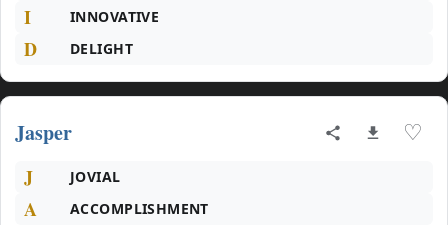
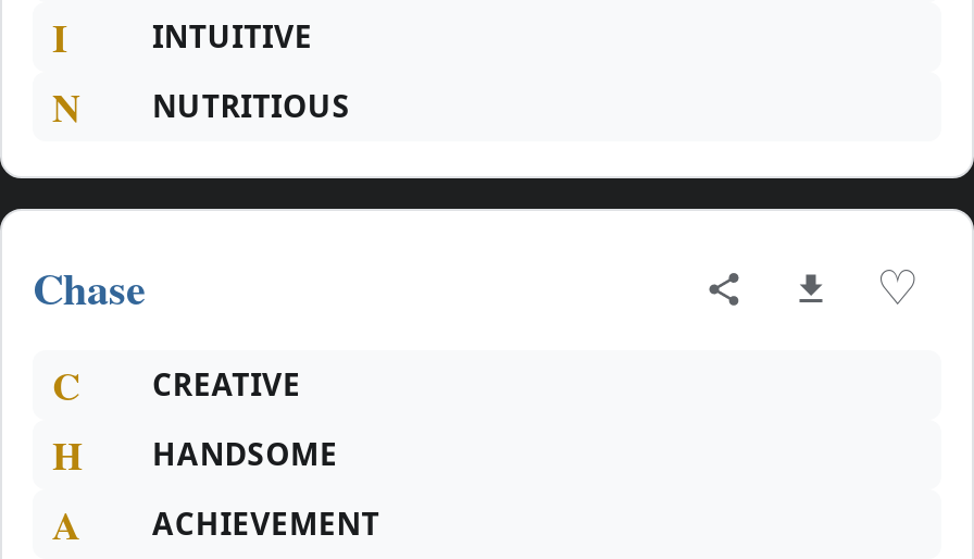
[24,7,159,62] INNOVATIVE | D | DELIGHT -> [52,15,350,135] INTUITIVE | N | NUTRITIOUS
[15,118,72,147] Jasper -> [33,257,146,320] Chase
[24,164,120,190] J | JOVIAL -> [52,357,338,483] C | CREATIVE | H | HANDSOME
[70,199,209,218] ACCOMPLISHMENT -> [152,502,380,544] ACHIEVEMENT

